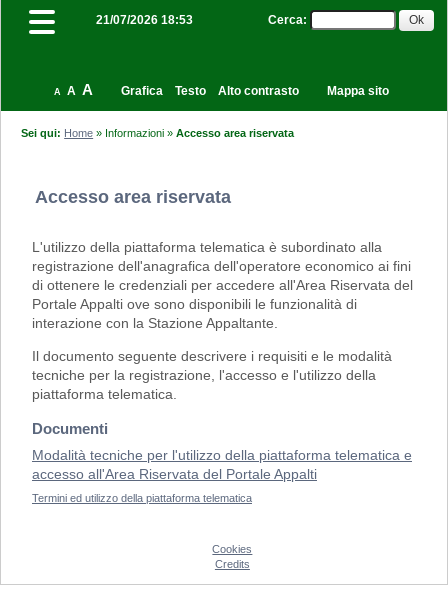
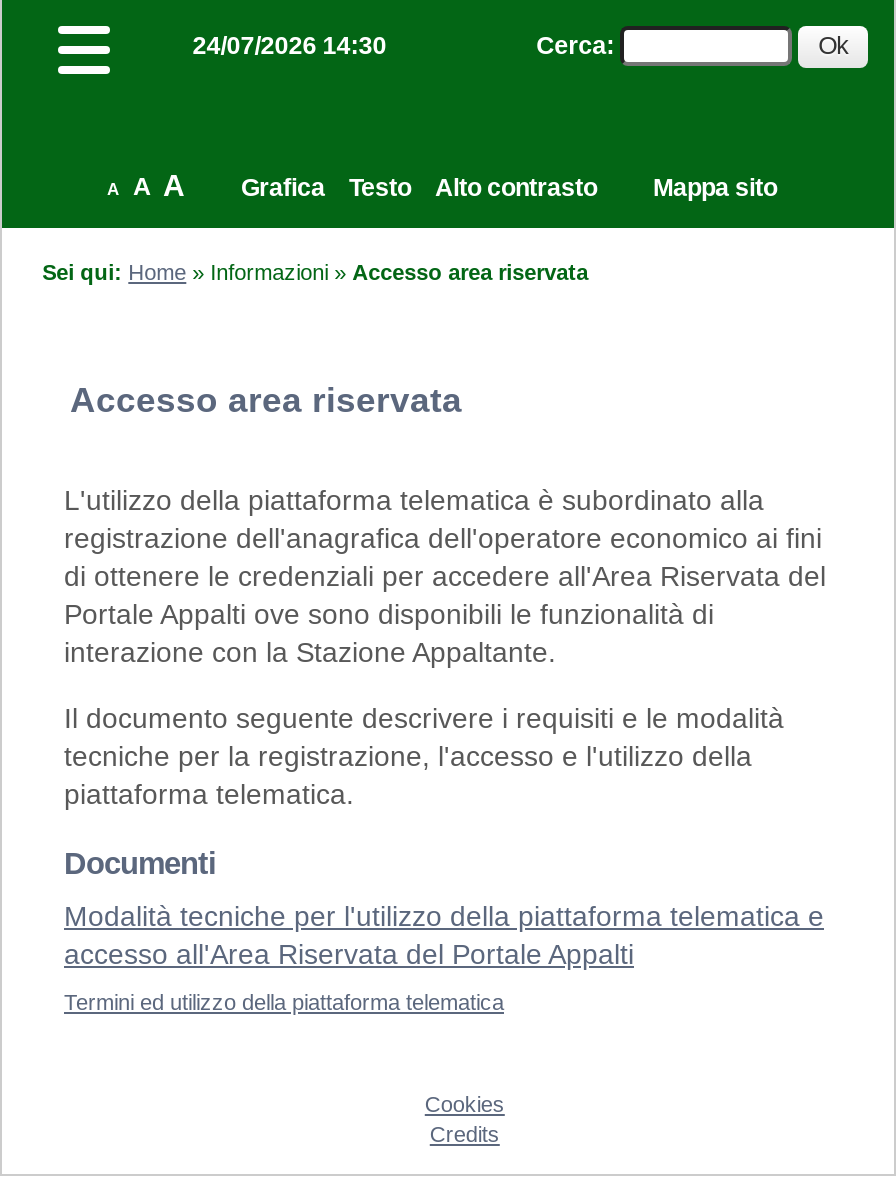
[96,13,193,27] 21/07/2026 18:53 -> [193,32,387,60] 24/07/2026 14:30

